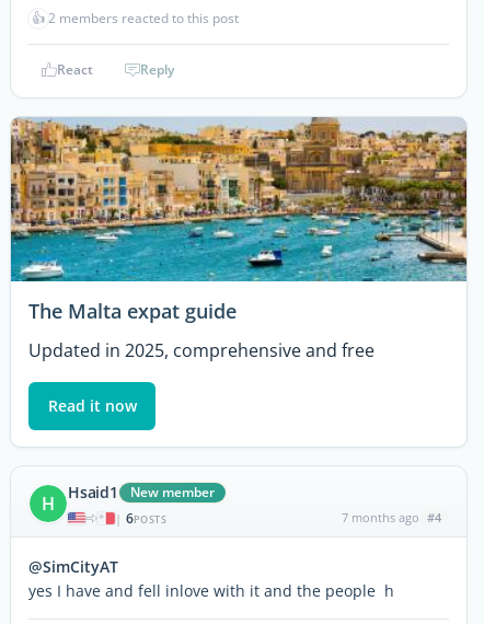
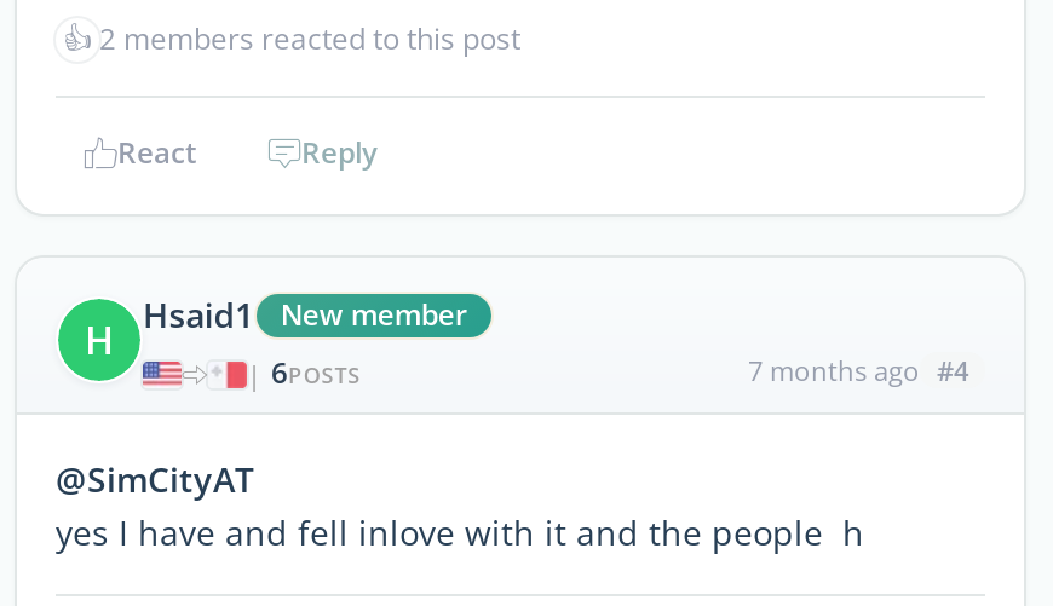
[10,116,468,416] [image] | The Malta expat guide | Updated in 2025, comprehensive and free | Read it now -> none

